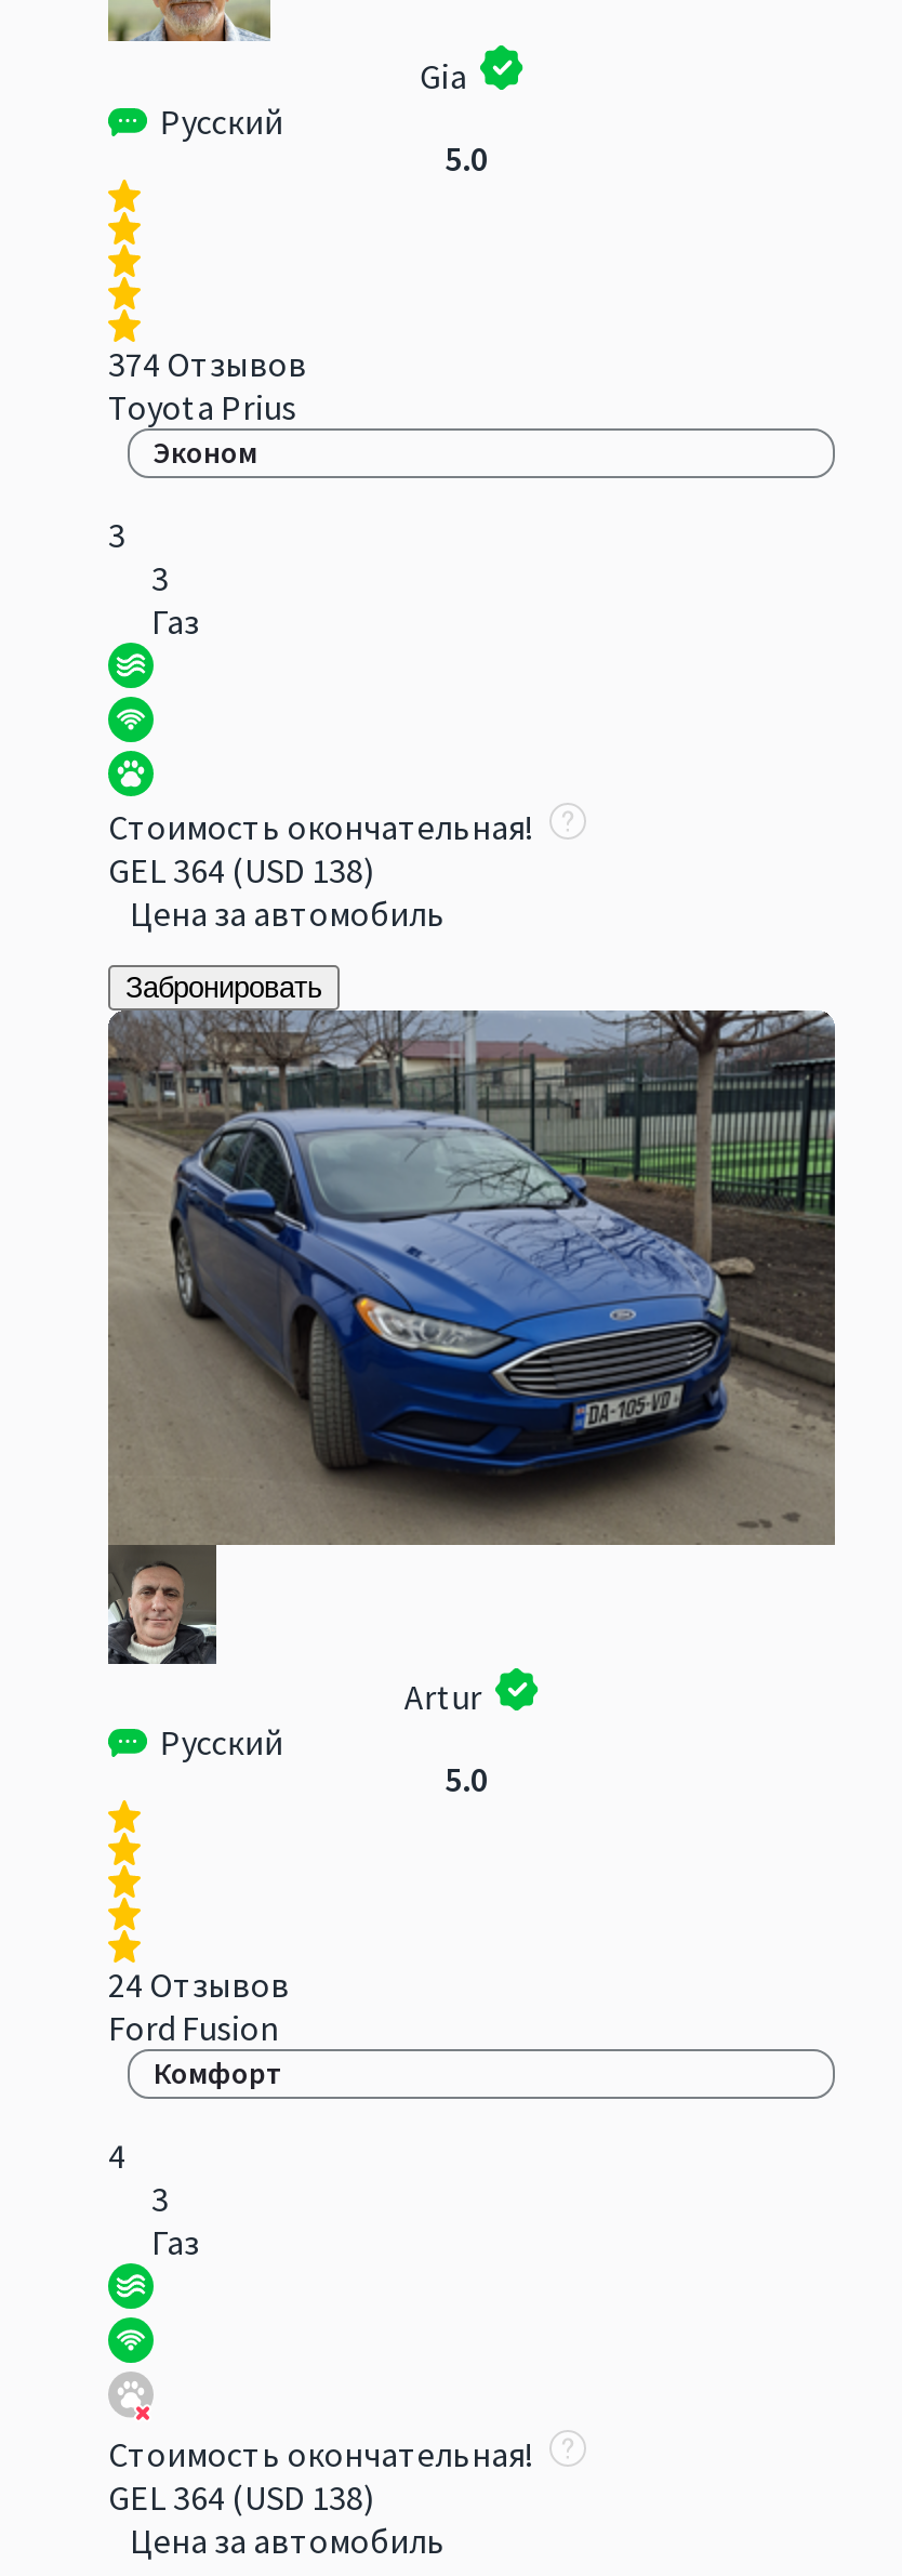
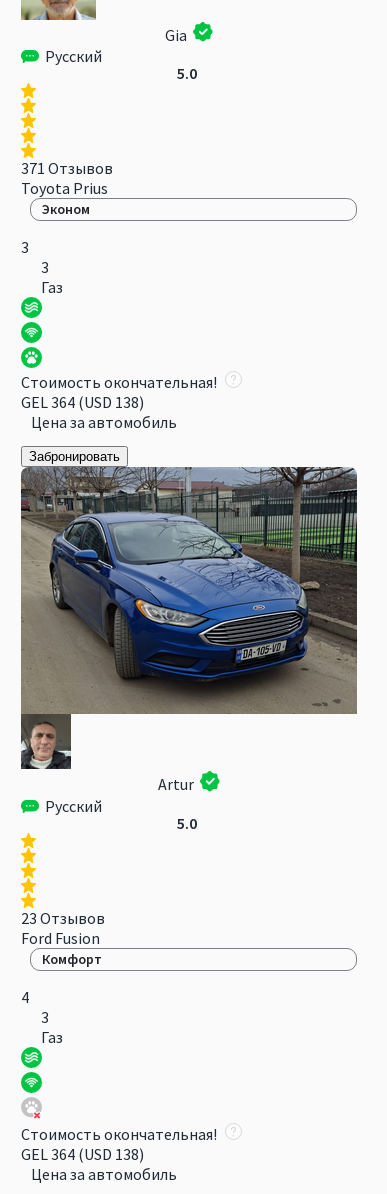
[108,342,307,385] 374 Отзывов -> [21,158,113,178] 371 Отзывов
[108,1964,290,2007] 24 Отзывов -> [21,907,105,927] 23 Отзывов

